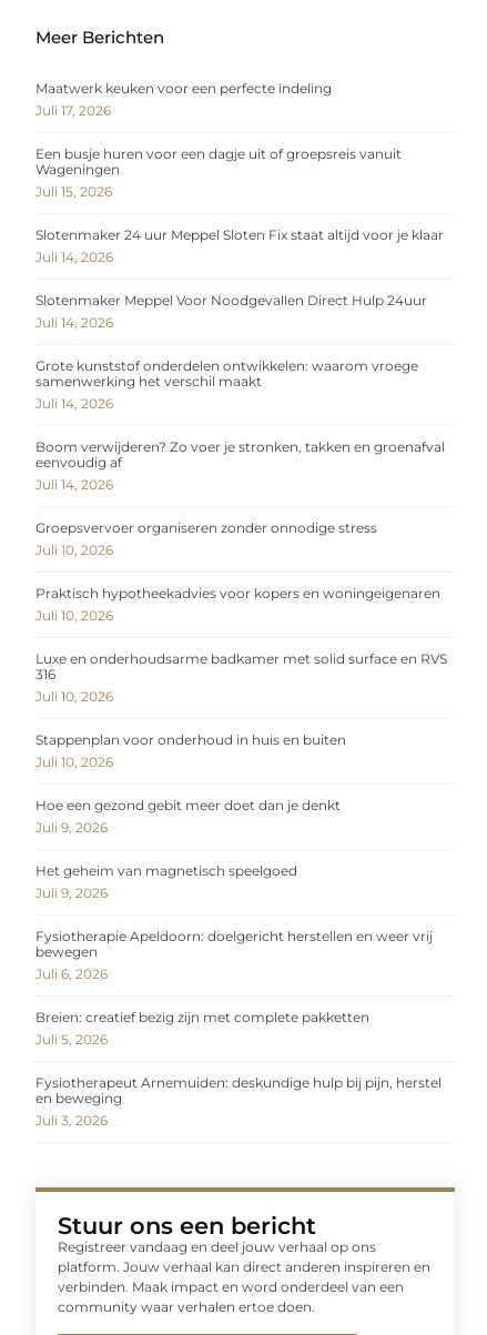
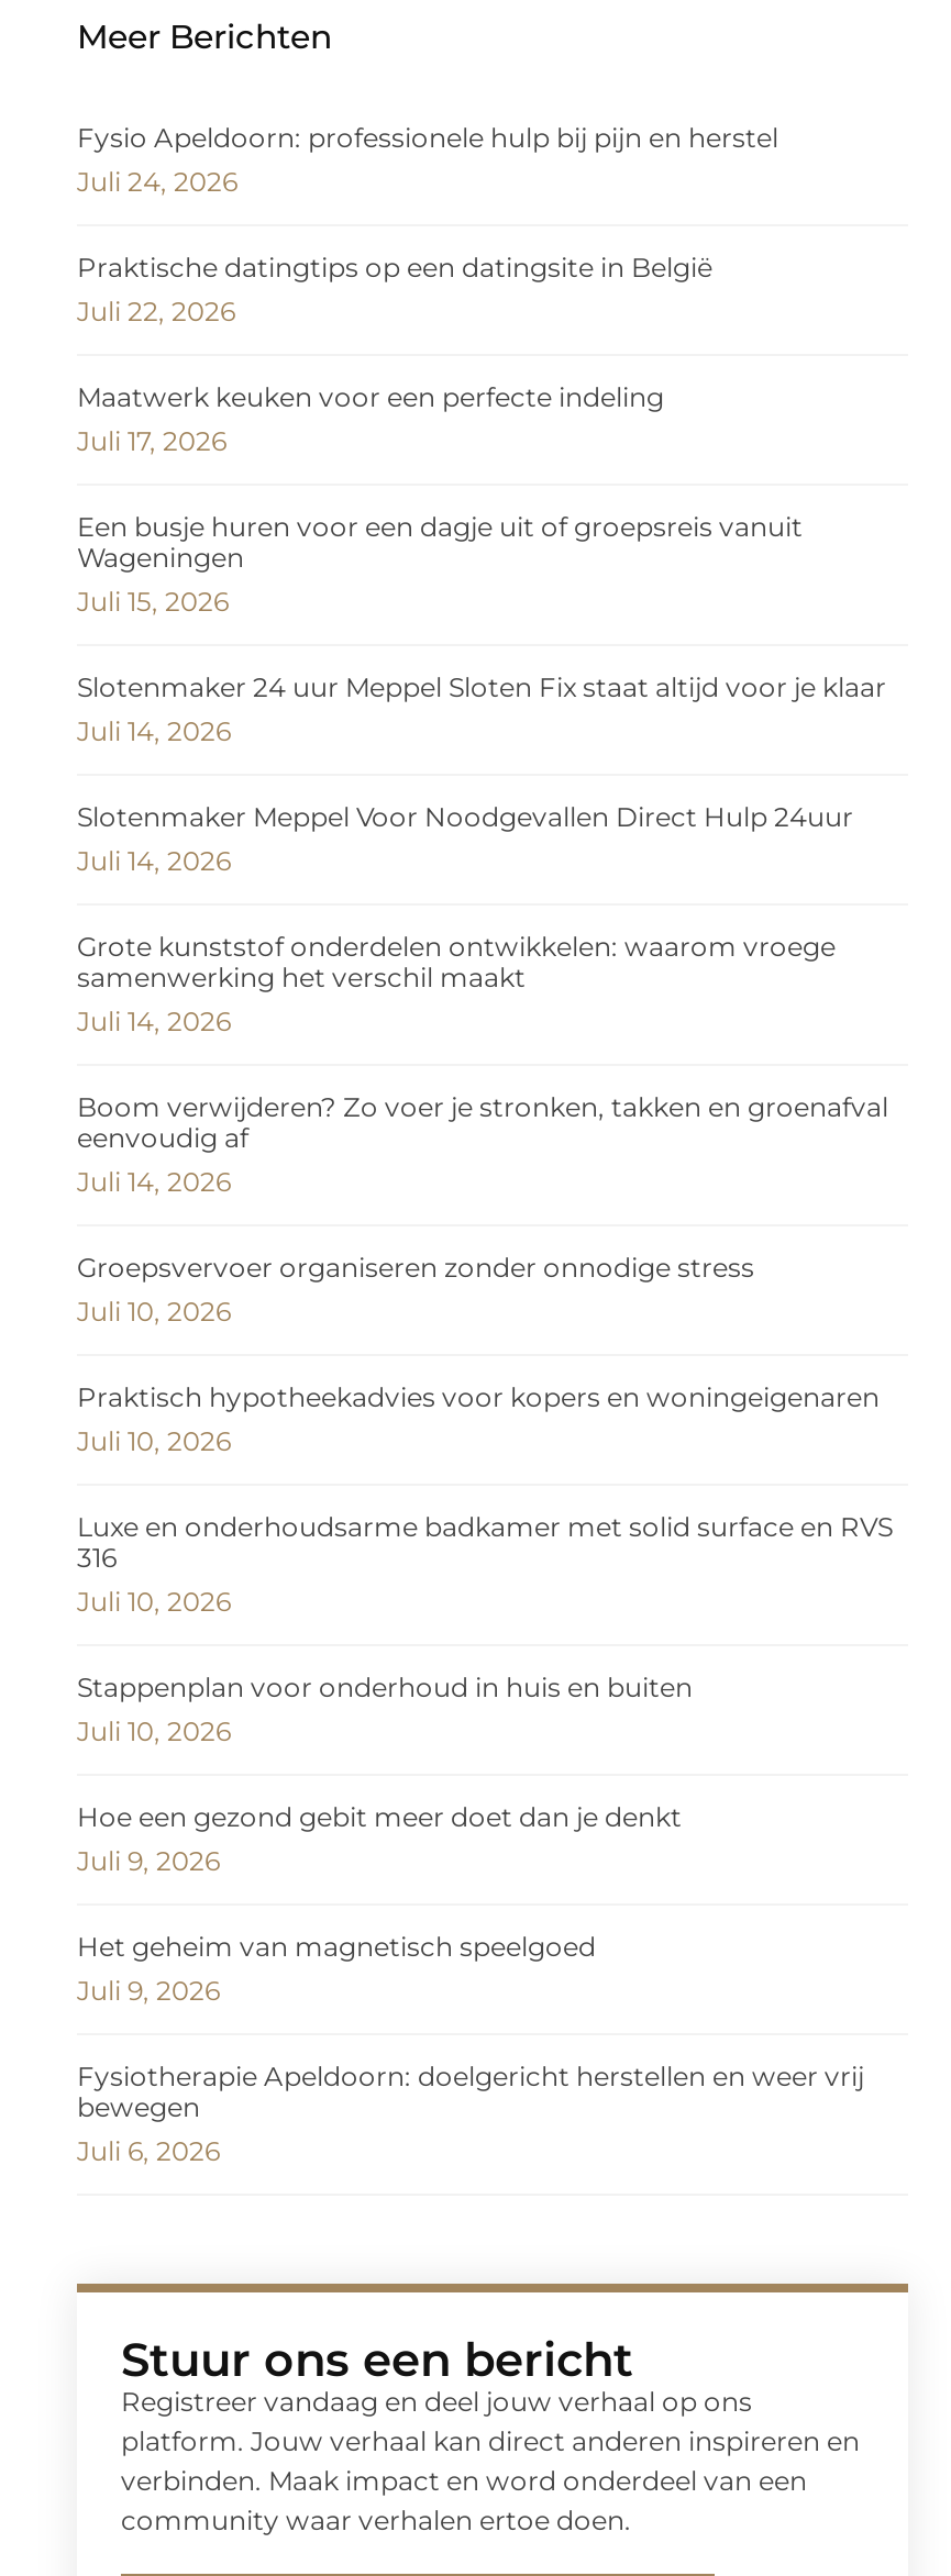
none -> [77,122,778,328] Fysio Apeldoorn: professionele hulp bij pijn en herstel | Juli 24, 2026 | Praktische datingtips op een datingsite in België | Juli 22, 2026
moved [35,80,447,983] -> [77,381,893,2168]: Maatwerk keuken voor een perfecte indeling | Juli 17, 2026 | Een busje huren voor een dagje uit of groepsreis vanuit | ... | bewegen | Juli 6, 2026
[35,1009,442,1129] Breien: creatief bezig zijn met complete pakketten | Juli 5, 2026 | Fysiotherapeut Arnemuiden: deskundige hulp bij pijn, herstel | en beweging | Juli 3, 2026 -> none

